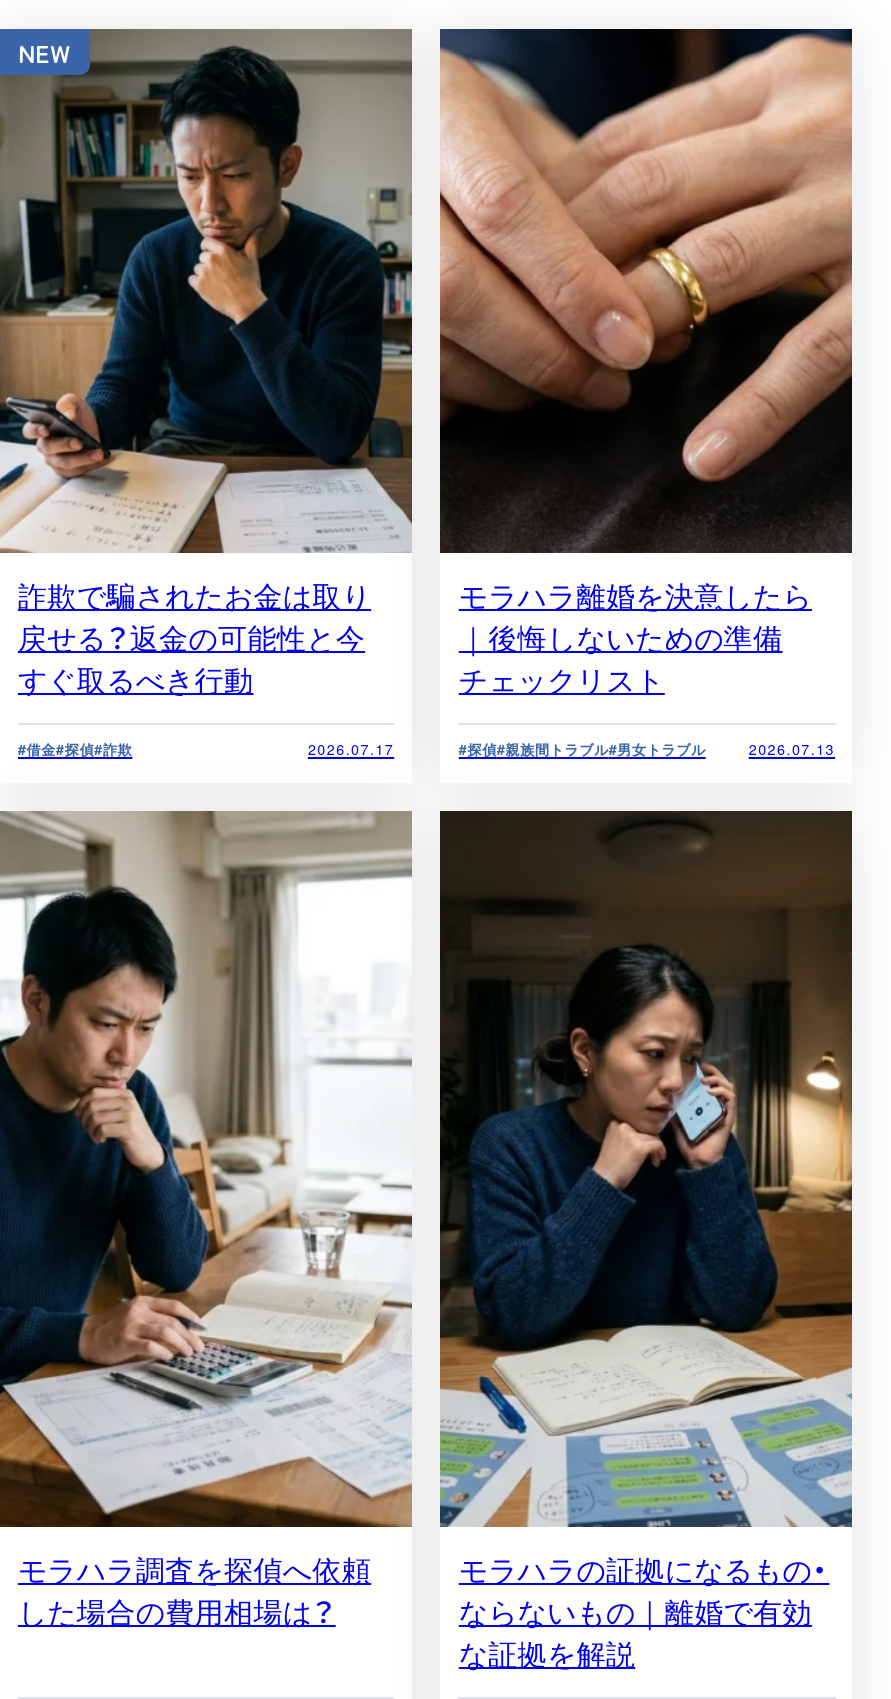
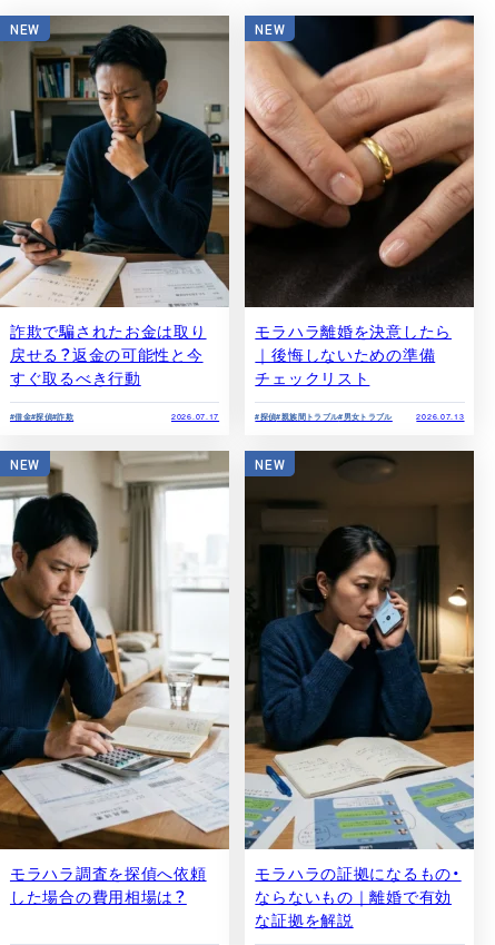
none -> [255,19,285,38] NEW
none -> [10,454,40,473] NEW
none -> [255,454,285,473] NEW

